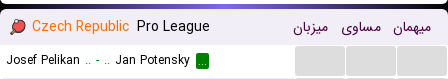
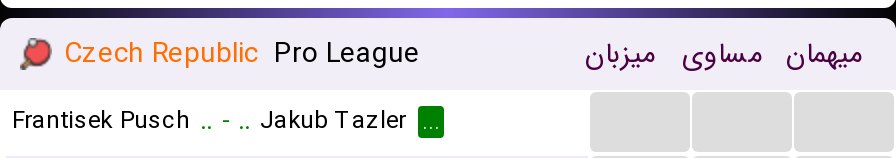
[6,51,207,70] Josef Pelikan .. - .. Jan Potensky ... -> [12,102,440,140] Frantisek Pusch .. - .. Jakub Tazler ...

